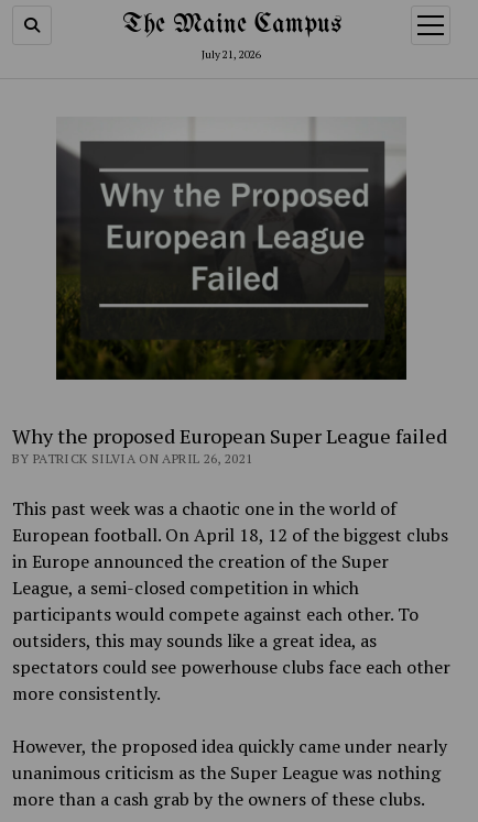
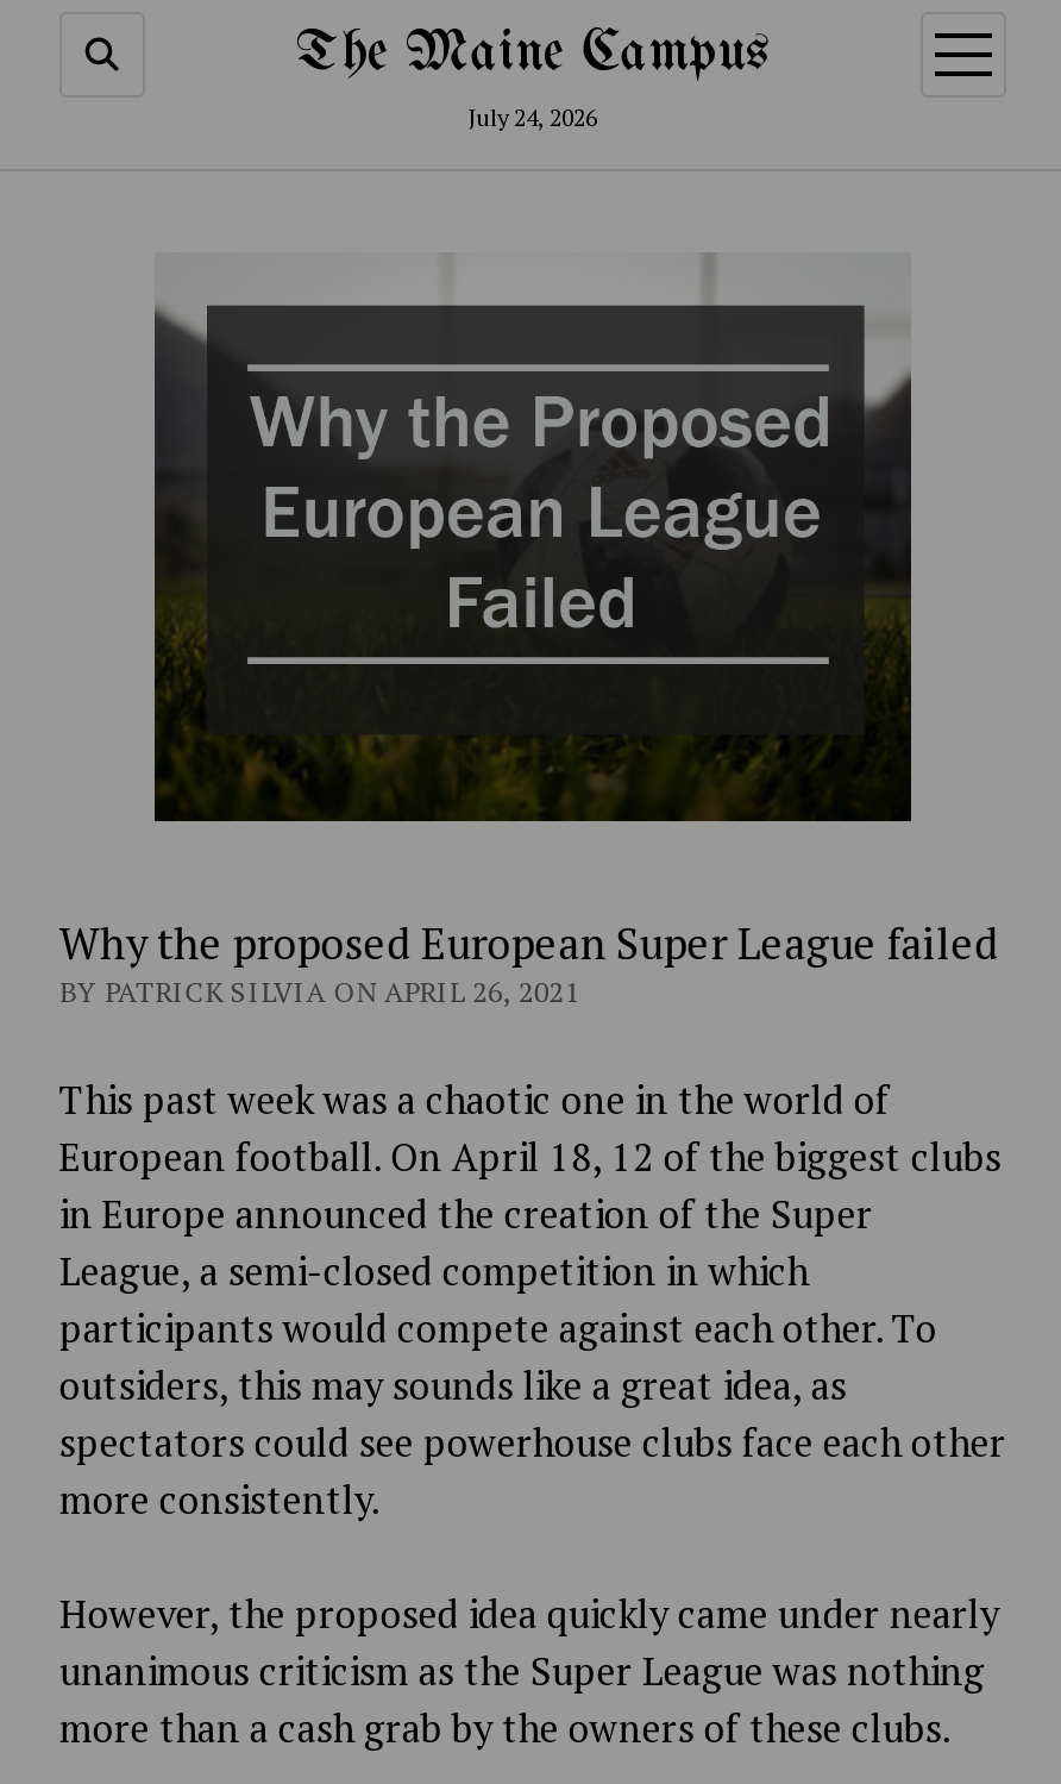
[202,47,261,62] July 21, 2026 -> [469,102,597,133] July 24, 2026

